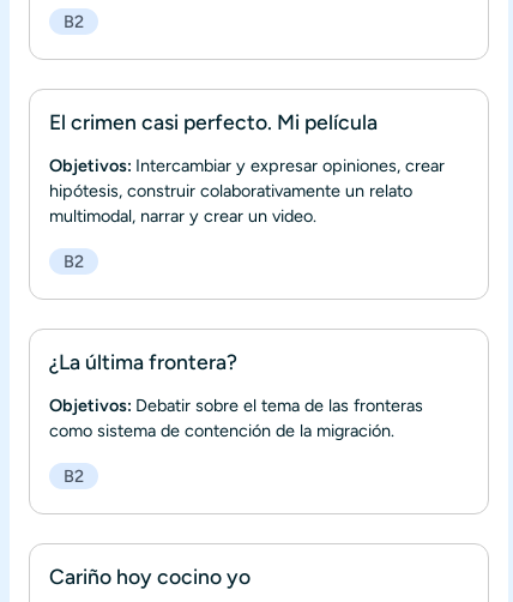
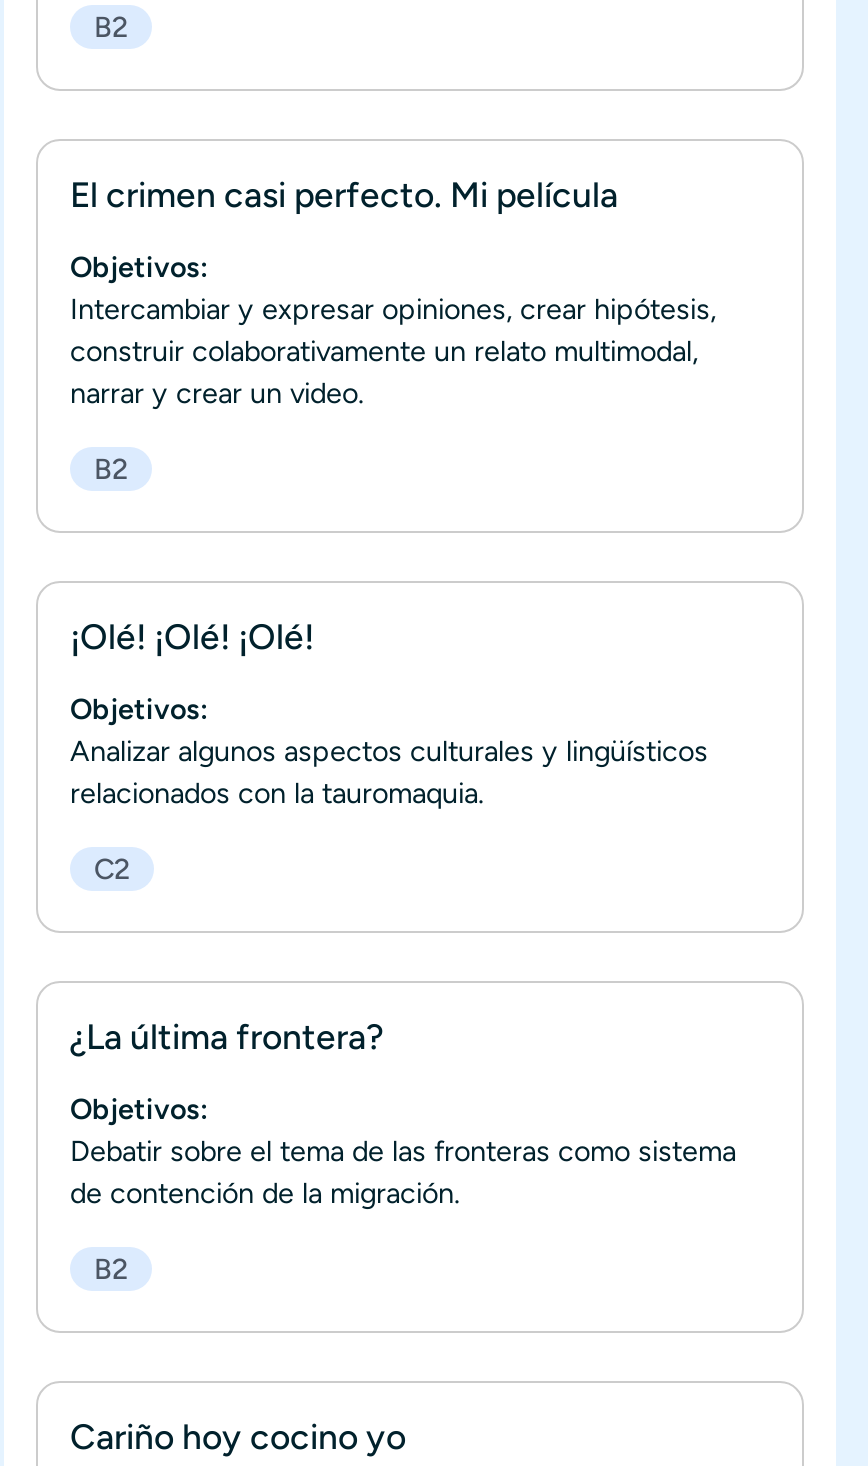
none -> [70,614,708,886] ¡Olé! ¡Olé! ¡Olé! | Objetivos: | Analizar algunos aspectos culturales y lingüísticos | relacionados con la tauromaquia. | C2

